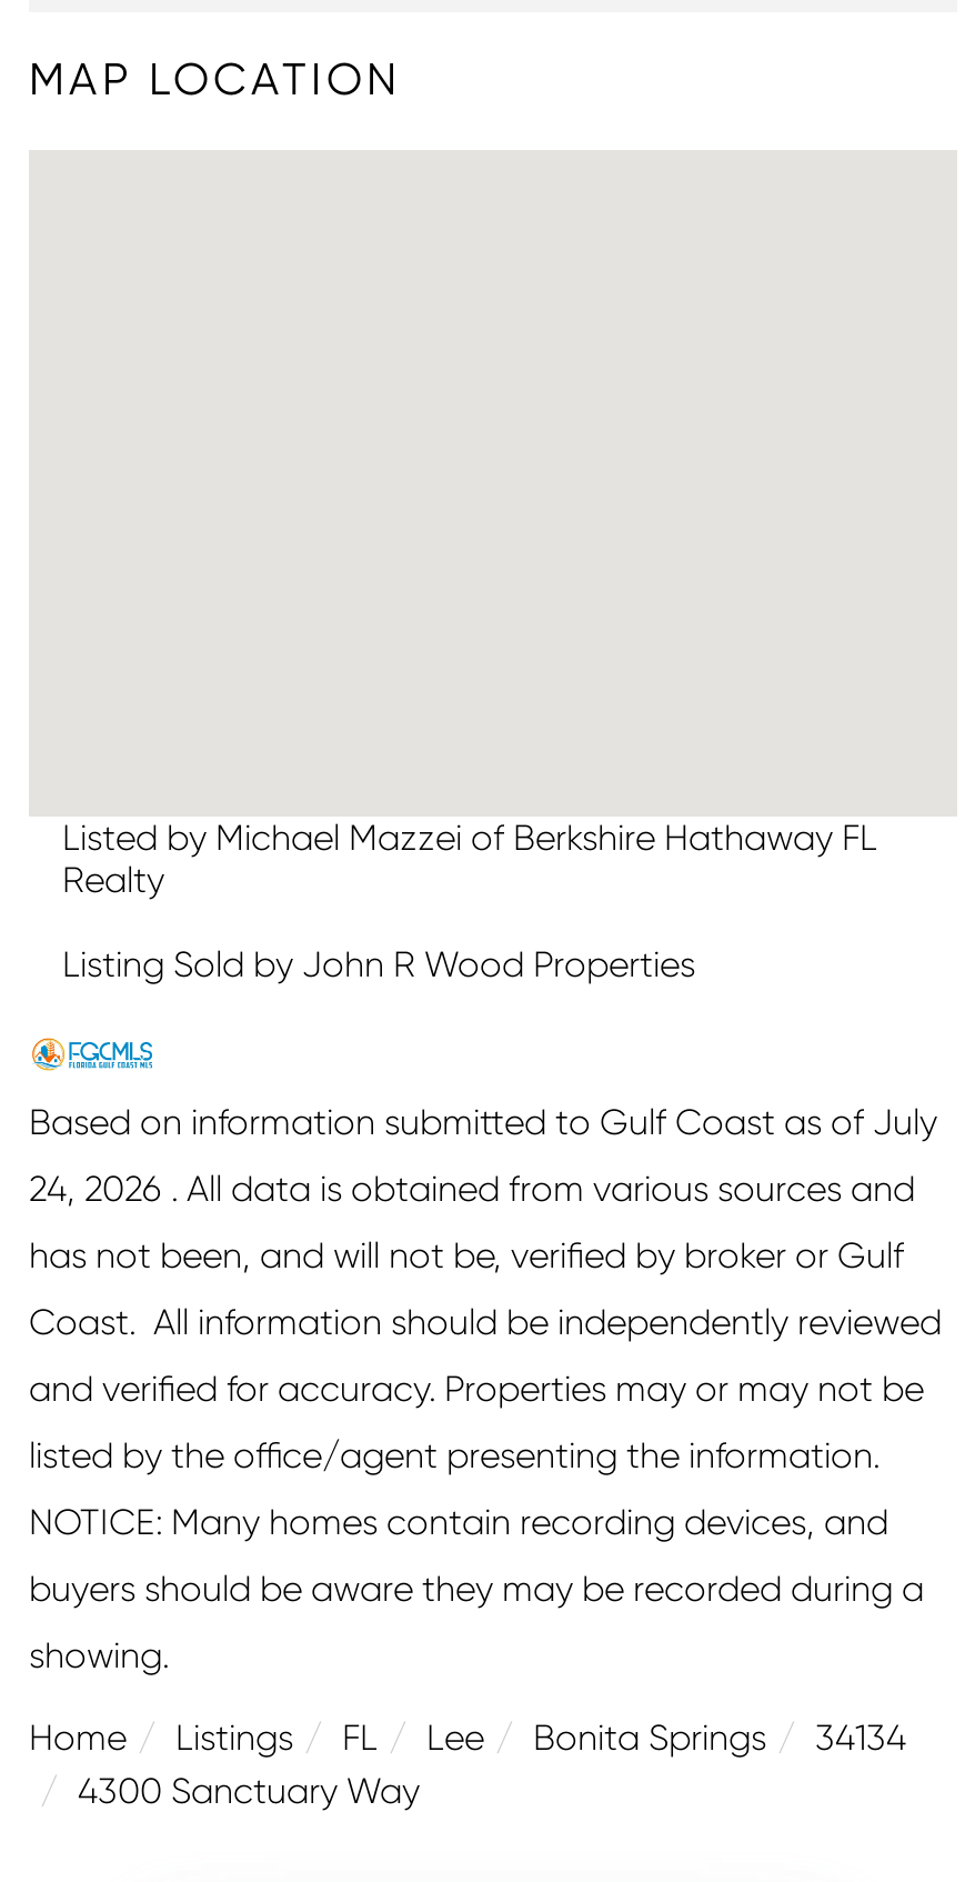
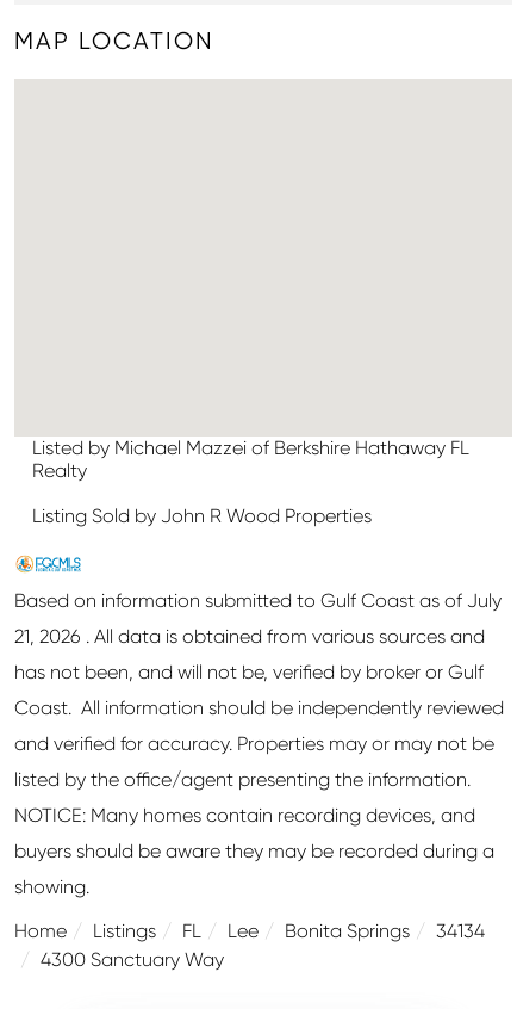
[29,1167,915,1210] 24, 2026 . All data is obtained from various sources and -> [14,625,485,648] 21, 2026 . All data is obtained from various sources and

